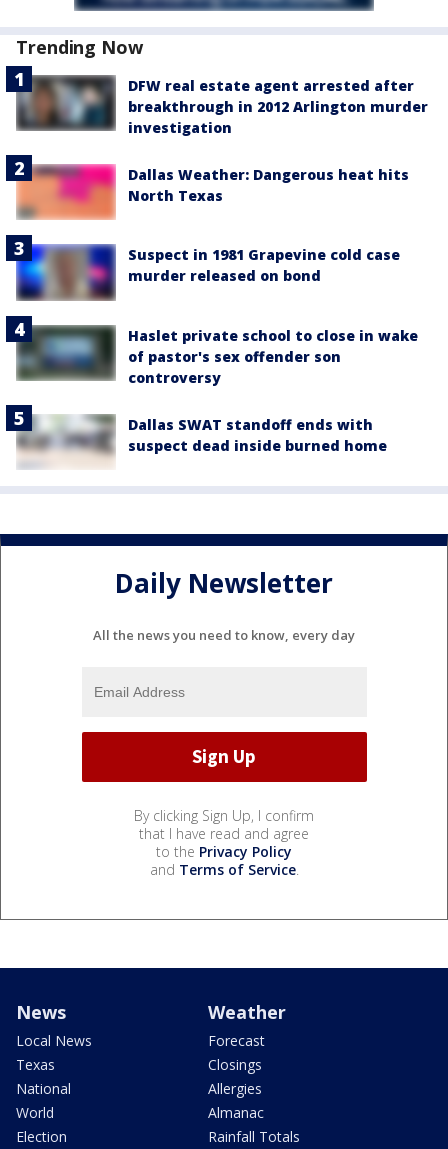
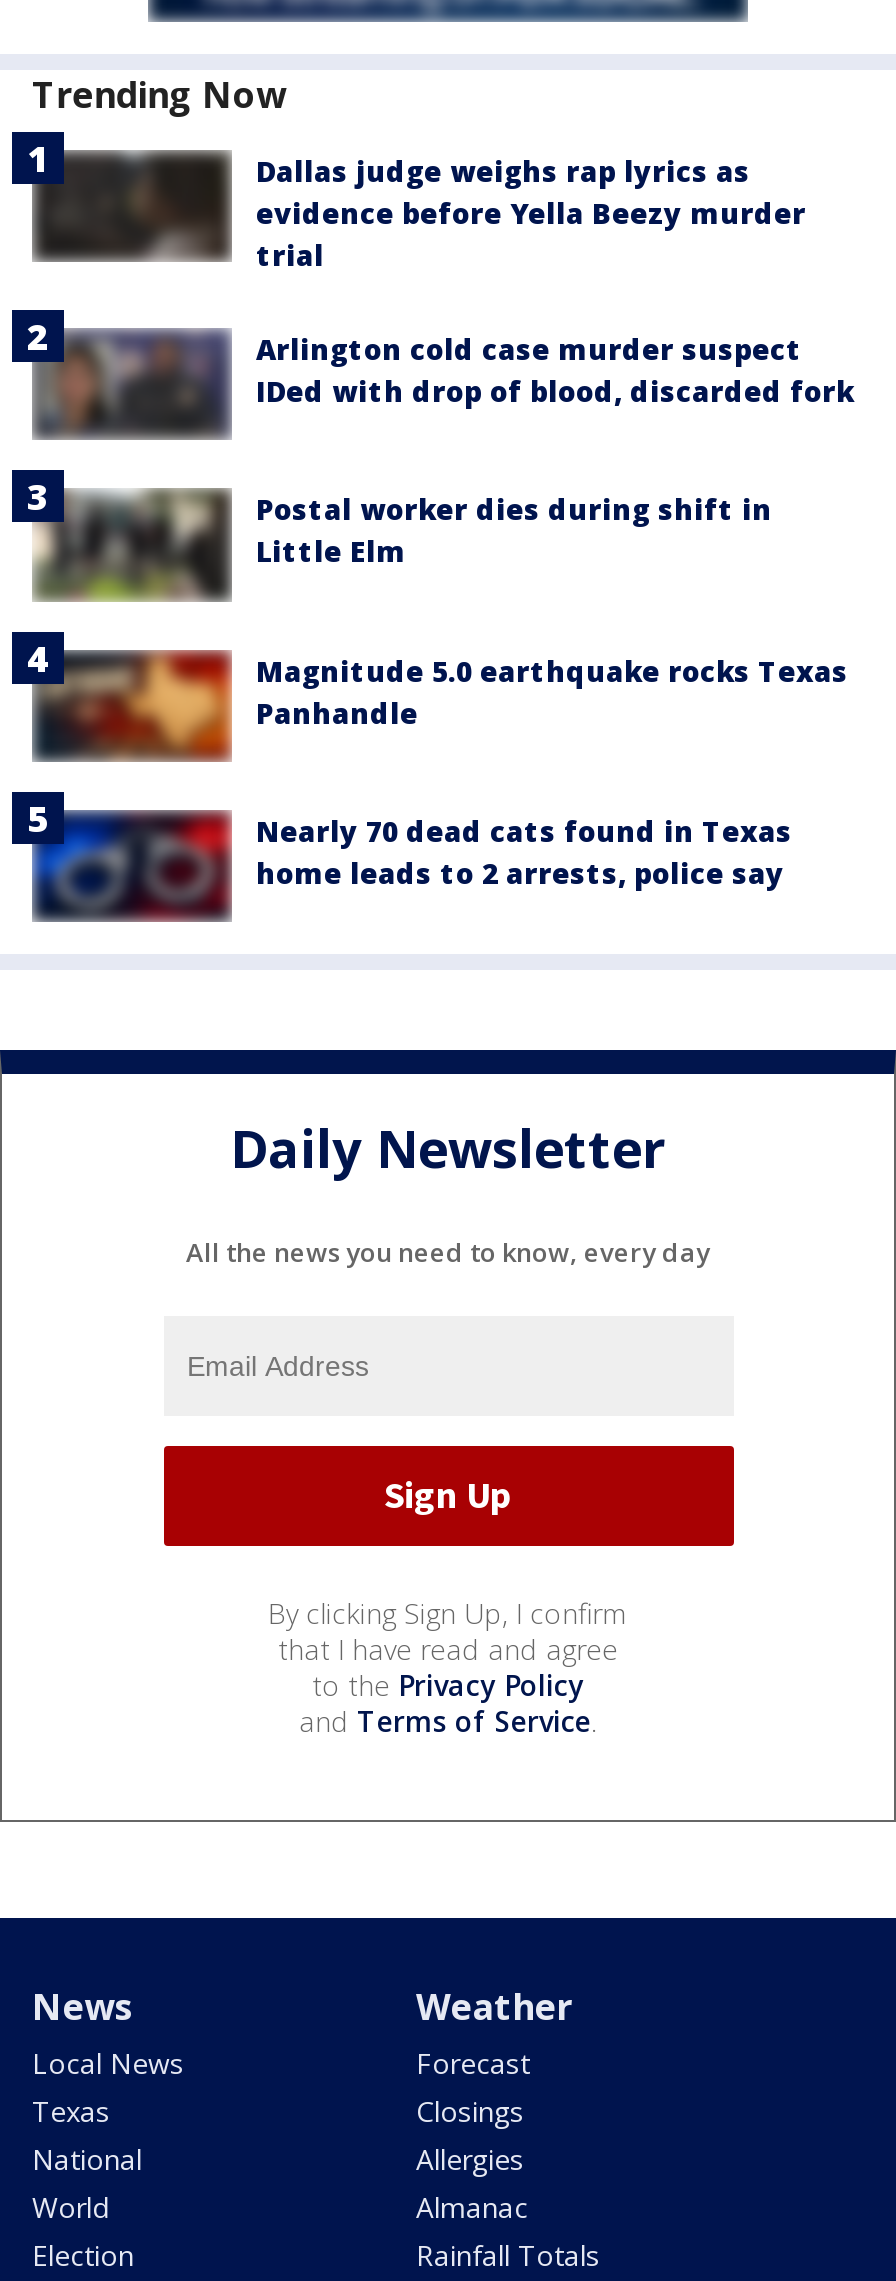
[19,76,428,137] [image] | DFW real estate agent arrested after | breakthrough in 2012 Arlington murder | investigation -> [36,152,806,274] [image] | Dallas judge weighs rap lyrics as | evidence before Yella Beezy murder | trial
[17,163,409,220] [image] | Dallas Weather: Dangerous heat hits | North Texas -> [32,324,854,442] [image] | Arlington cold case murder suspect | IDed with drop of blood, discarded fork
[15,244,400,300] [image] | Suspect in 1981 Grapevine cold case | murder released on bond -> [32,488,772,602] [image] | Postal worker dies during shift in | Little Elm
[19,325,418,386] [image] | Haslet private school to close in wake | of pastor's sex offender son | controversy -> [36,650,848,760] [image] | Magnitude 5.0 earthquake rocks Texas | Panhandle
[16,414,387,469] [image] | Dallas SWAT standoff ends with | suspect dead inside burned home -> [32,808,792,922] [image] | Nearly 70 dead cats found in Texas | home leads to 2 arrests, police say

